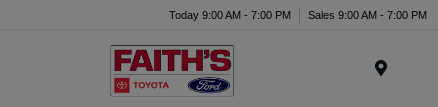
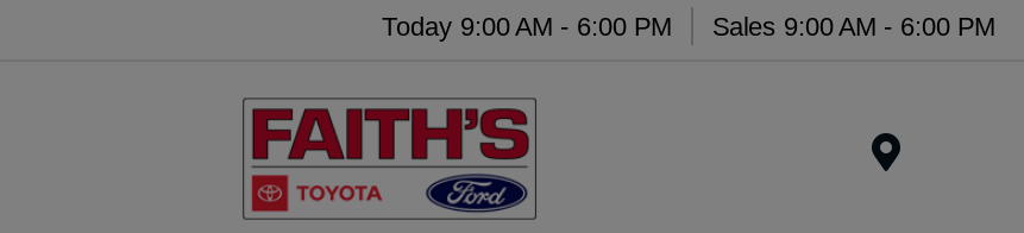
[169,8,291,20] Today 9:00 AM - 7:00 PM -> [382,11,672,39] Today 9:00 AM - 6:00 PM
[308,8,427,20] Sales 9:00 AM - 7:00 PM -> [712,11,995,39] Sales 9:00 AM - 6:00 PM

